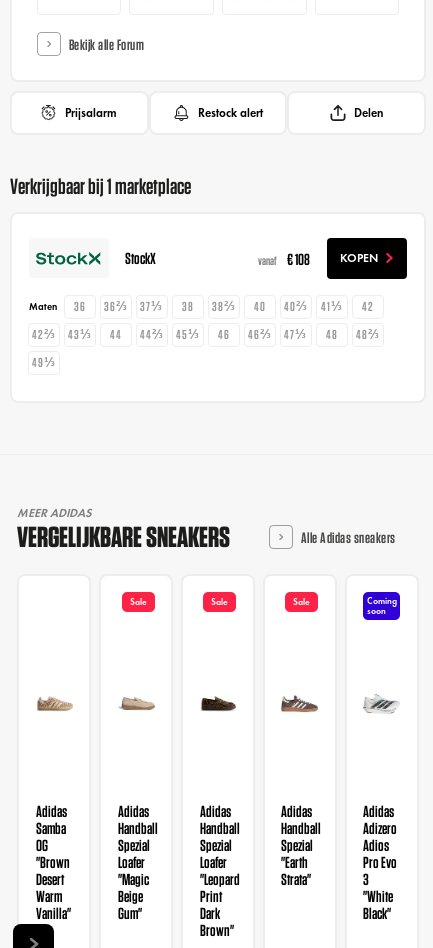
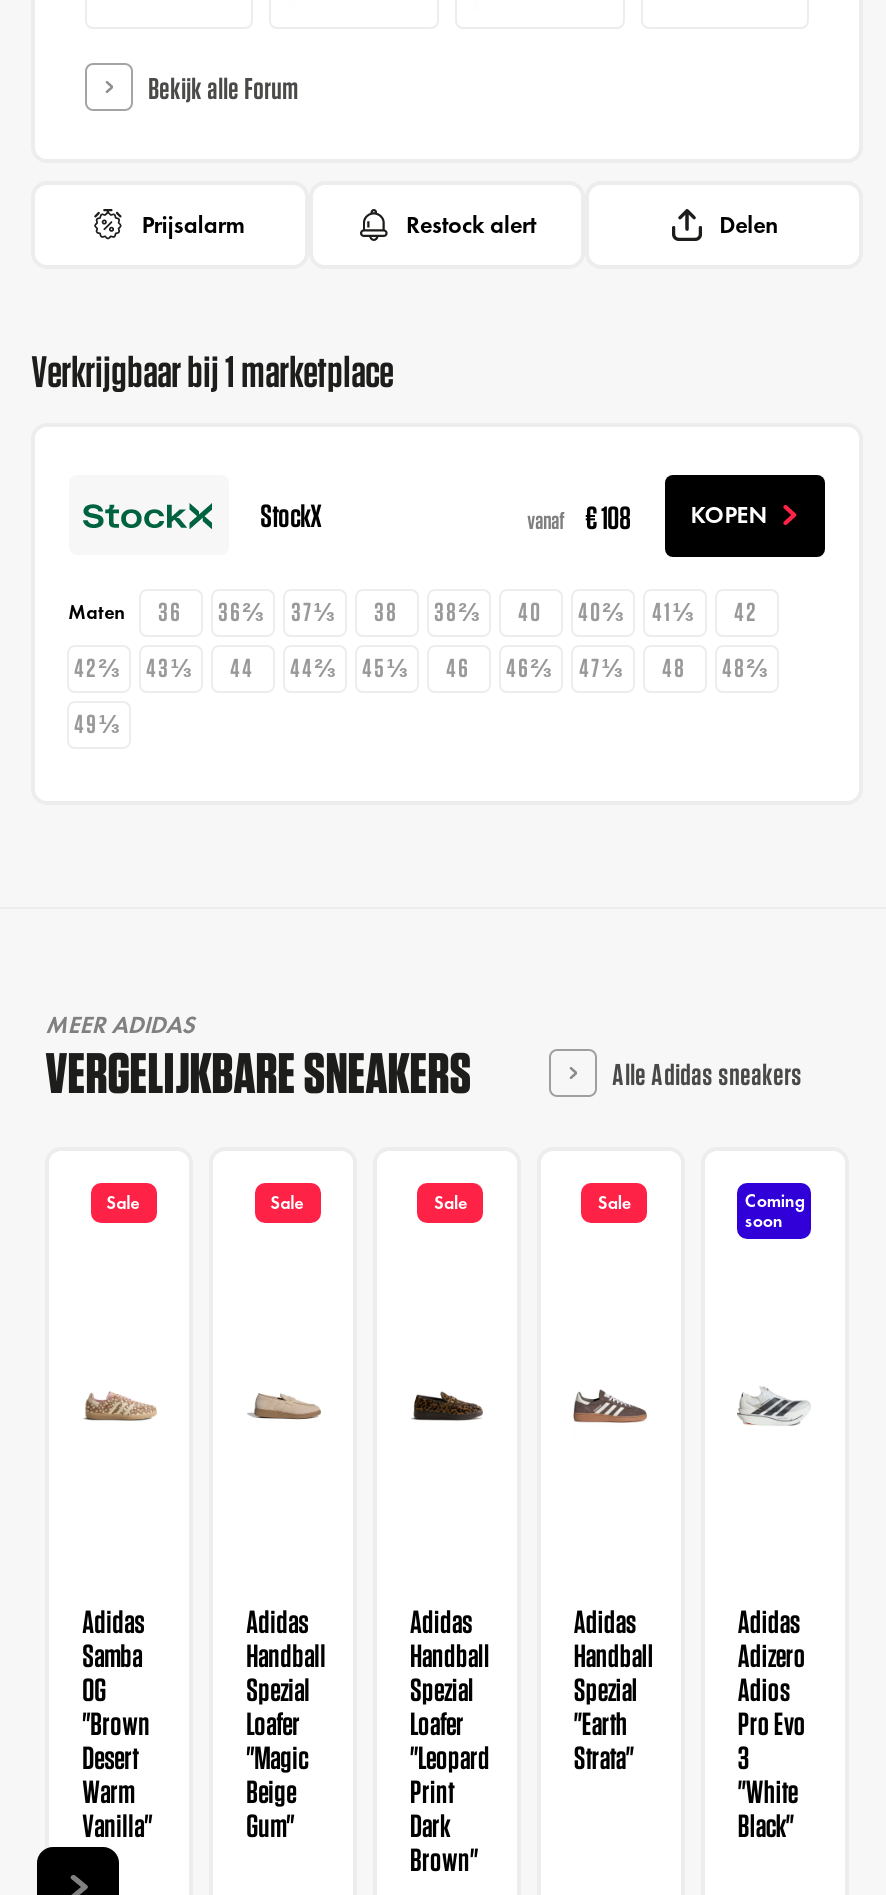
none -> [106,1192,140,1216] Sale

